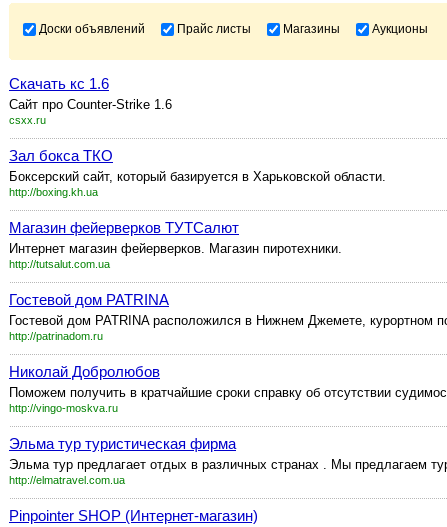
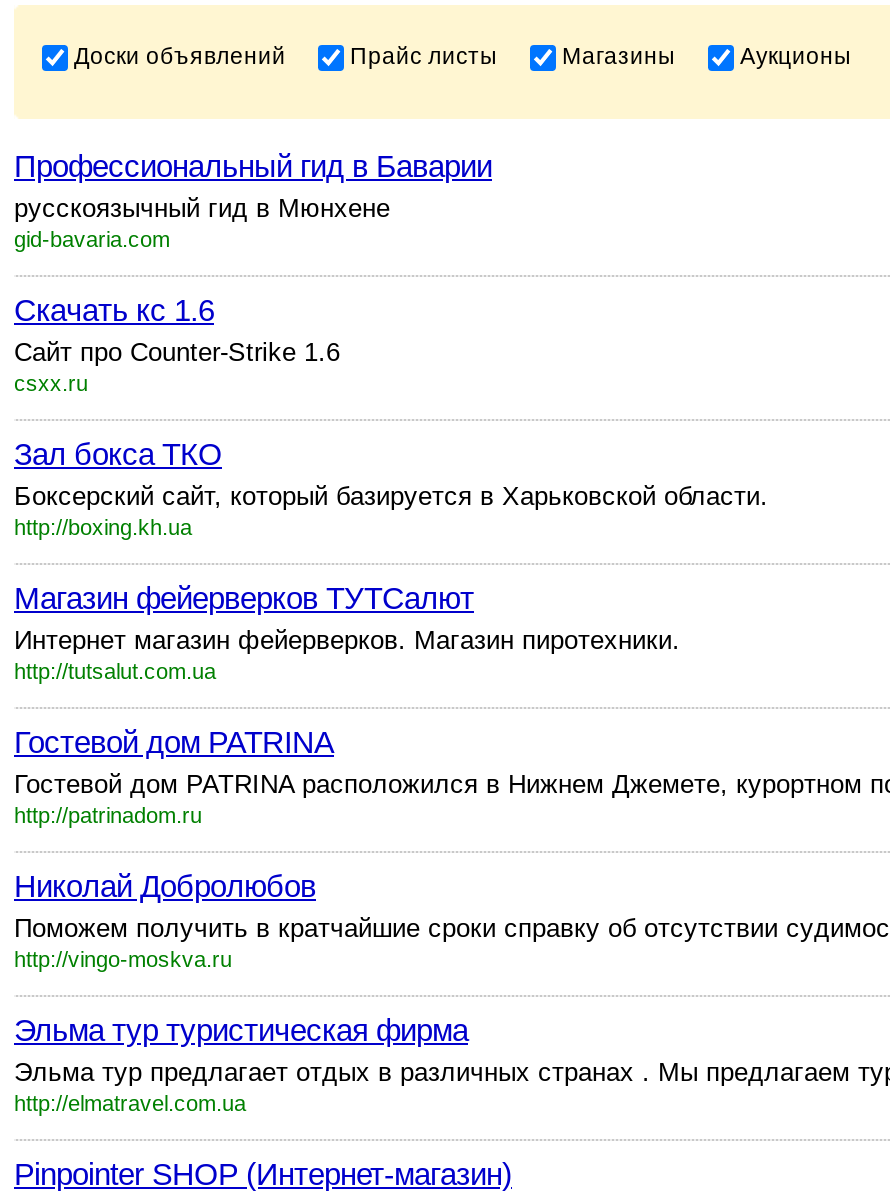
none -> [14,149,492,251] Профессиональный гид в Баварии | русскоязычный гид в Мюнхене | gid-bavaria.com

